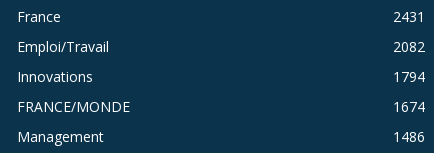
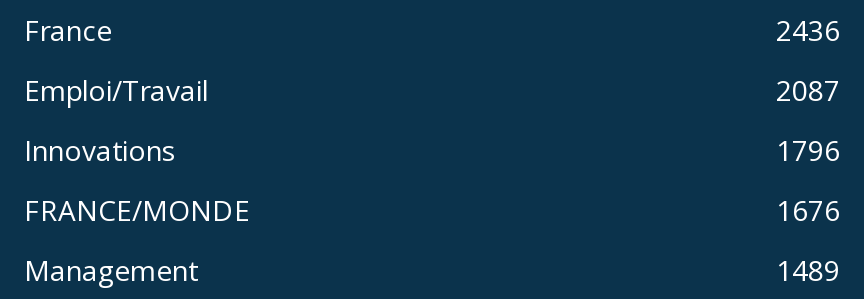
[393,7,425,26] 2431 -> [776,12,840,50] 2436
[393,37,425,56] 2082 -> [776,72,840,110] 2087
[393,67,425,86] 1794 -> [776,132,840,170] 1796
[393,97,425,116] 1674 -> [776,192,840,230] 1676
[393,127,425,146] 1486 -> [776,252,840,290] 1489

